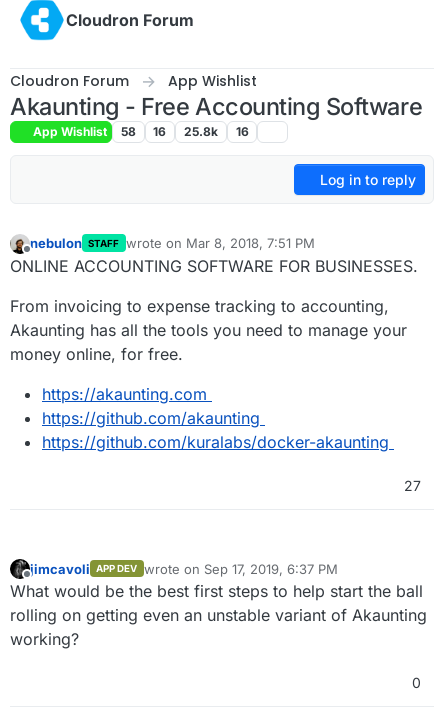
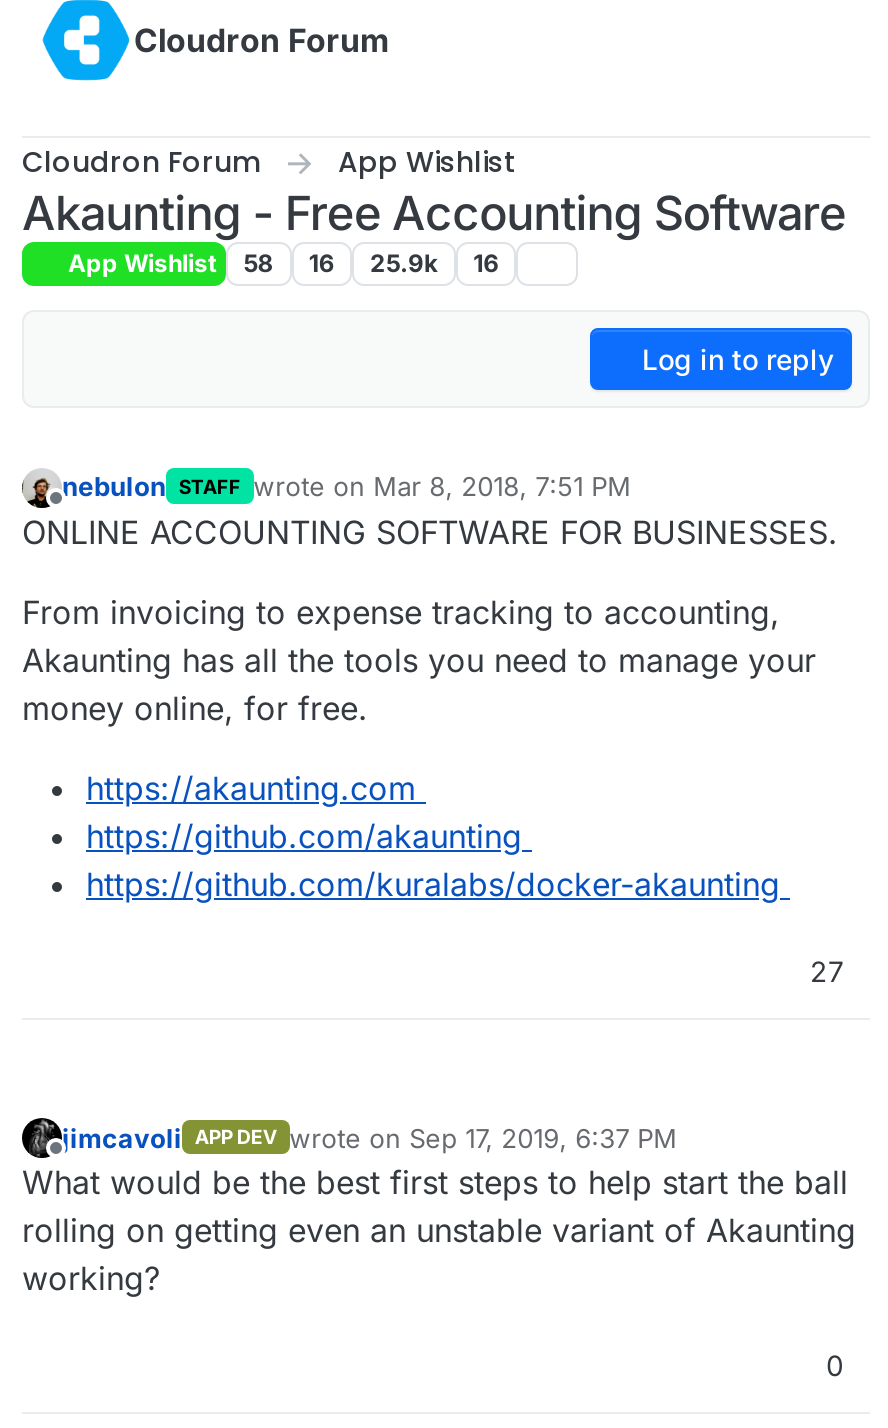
[30,124,249,139] App Wishlist 58 16 25.8k 16 -> [62,248,499,278] App Wishlist 58 16 25.9k 16

